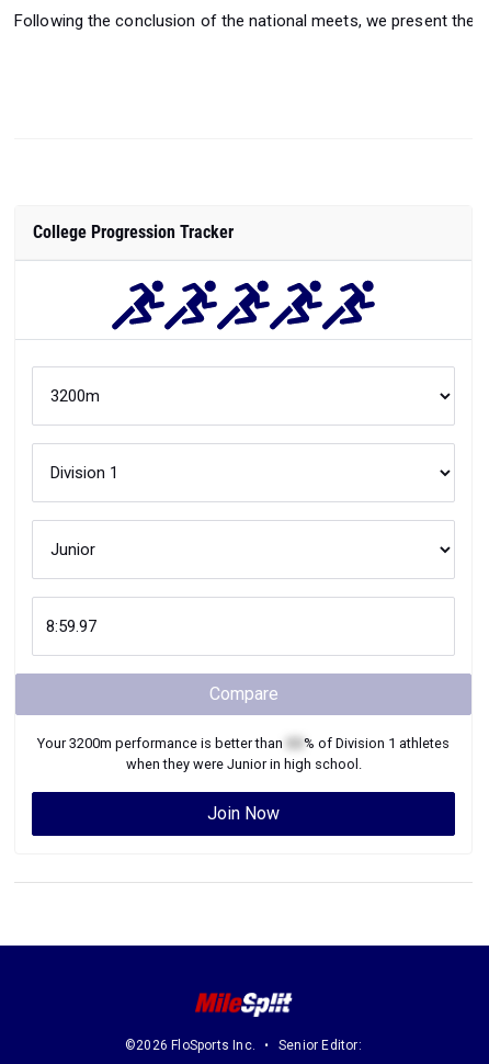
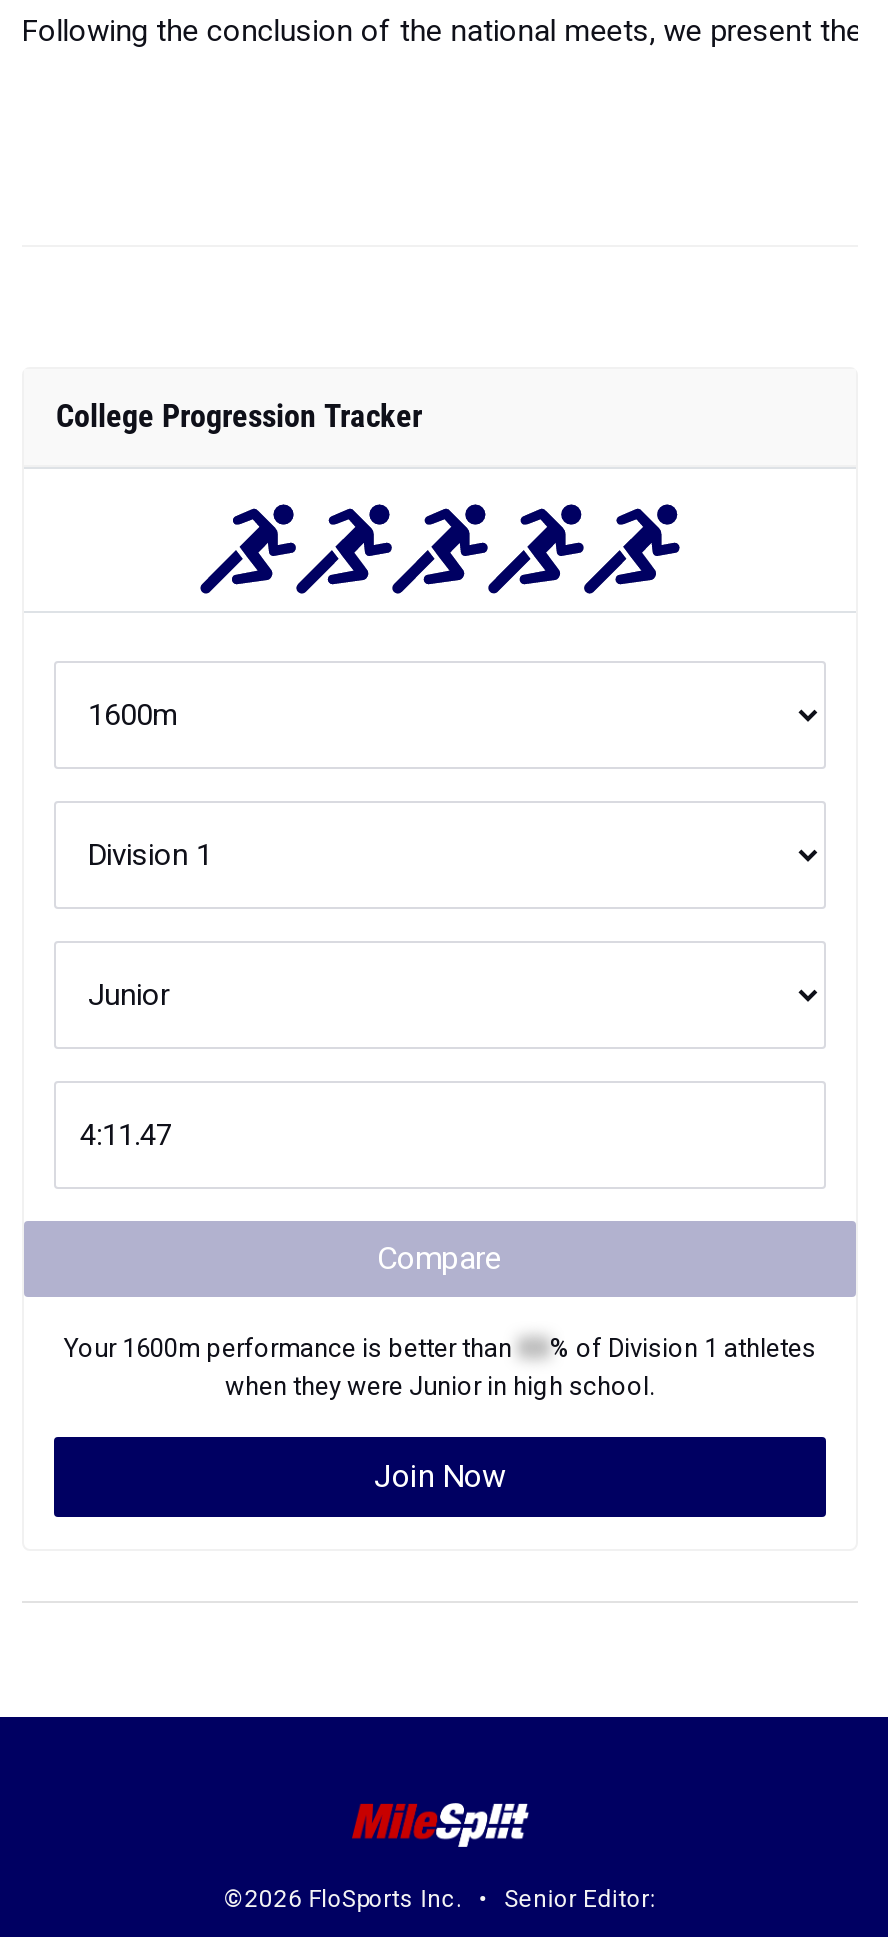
[37,735,450,751] Your 3200m performance is better than XX% of Division 1 athletes -> [64,1332,816,1362] Your 1600m performance is better than XX% of Division 1 athletes

